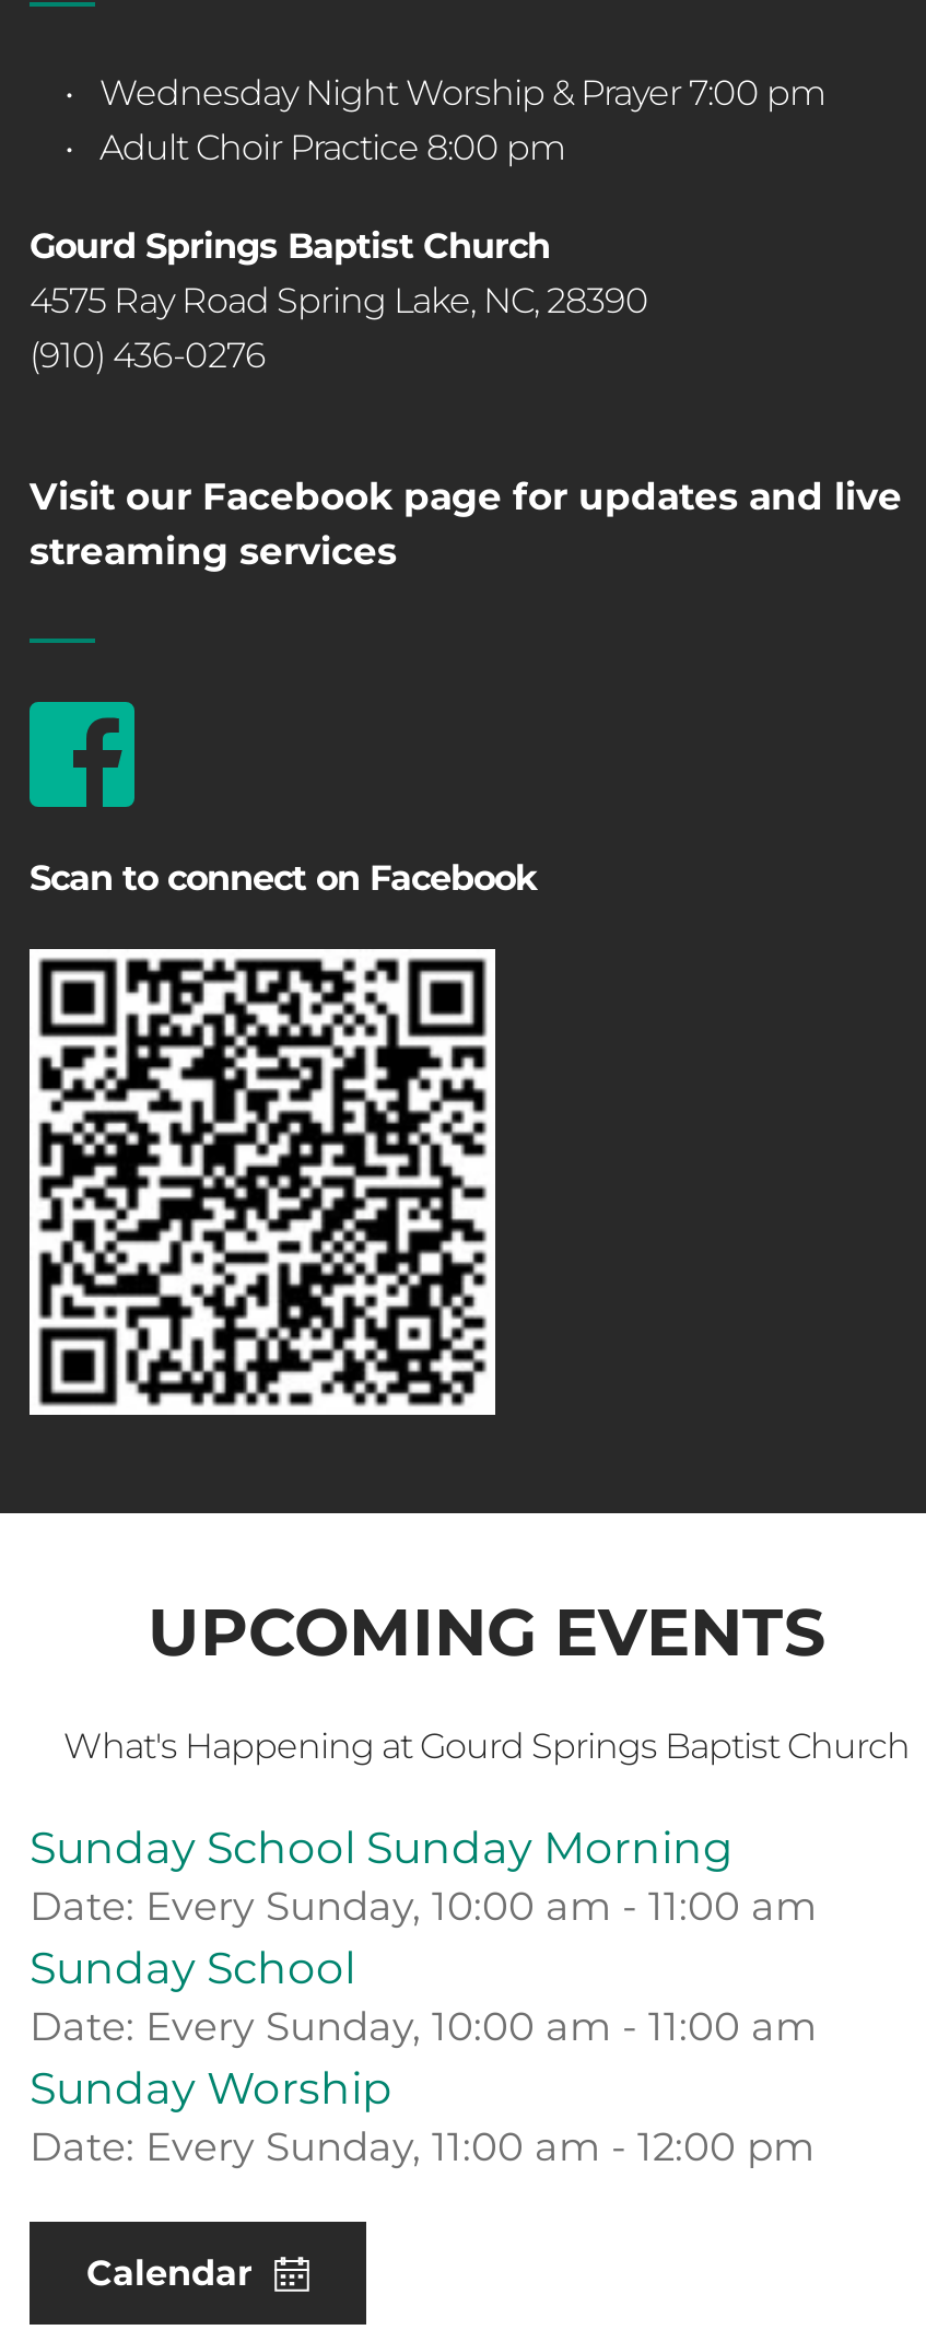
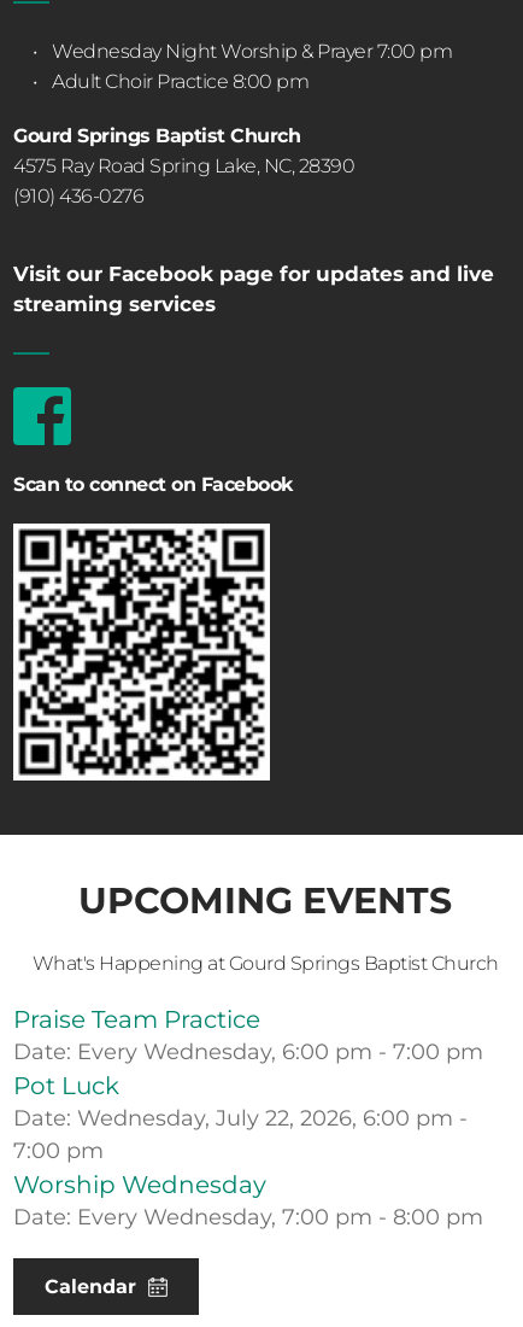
[30,1822,817,2171] Sunday School Sunday Morning | Date: Every Sunday, 10:00 am - 11:00 am | Sunday School | Date: Every Sunday, 10:00 am - 11:00 am | Sunday Worship | Date: Every Sunday, 11:00 am - 12:00 pm -> [13,1005,483,1230] Praise Team Practice | Date: Every Wednesday, 6:00 pm - 7:00 pm | Pot Luck | Date: Wednesday, July 22, 2026, 6:00 pm - | 7:00 pm | Worship Wednesday | Date: Every Wednesday, 7:00 pm - 8:00 pm

